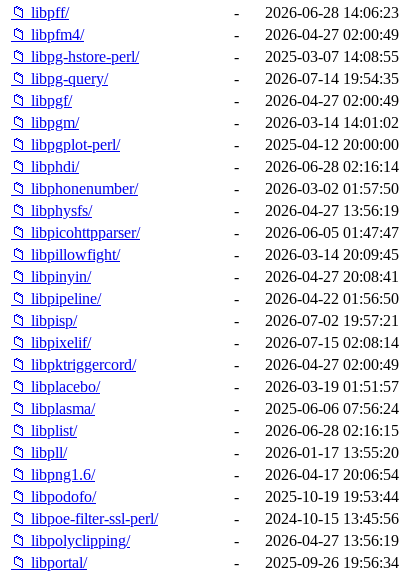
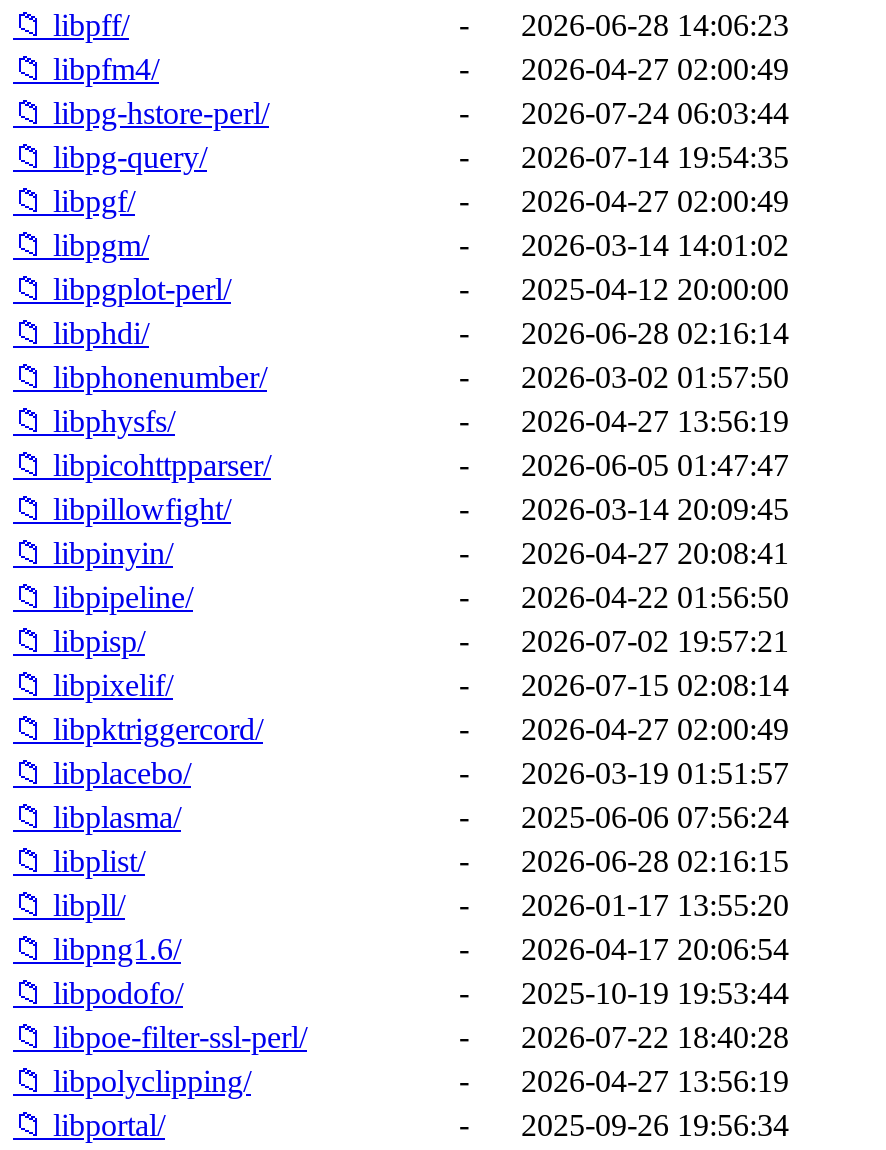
[265,48,399,65] 2025-03-07 14:08:55 -> [521,96,789,130] 2026-07-24 06:03:44
[265,510,399,527] 2024-10-15 13:45:56 -> [521,1020,789,1054] 2026-07-22 18:40:28

